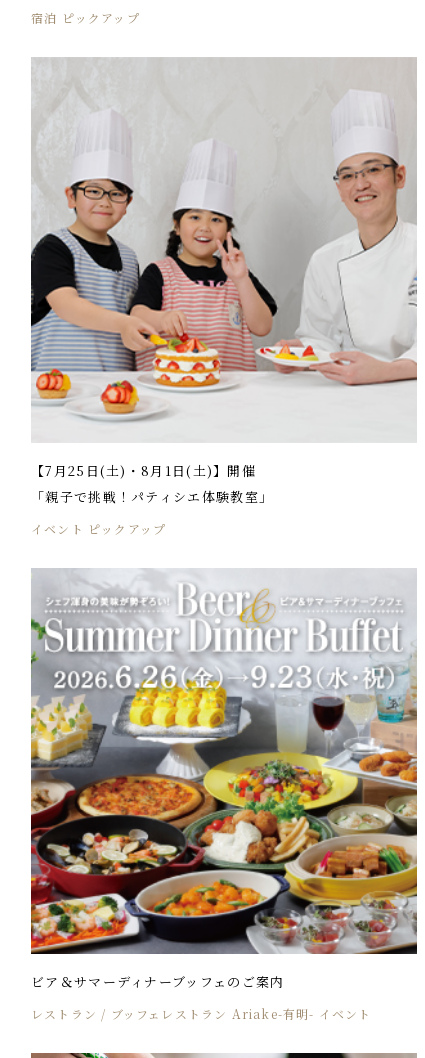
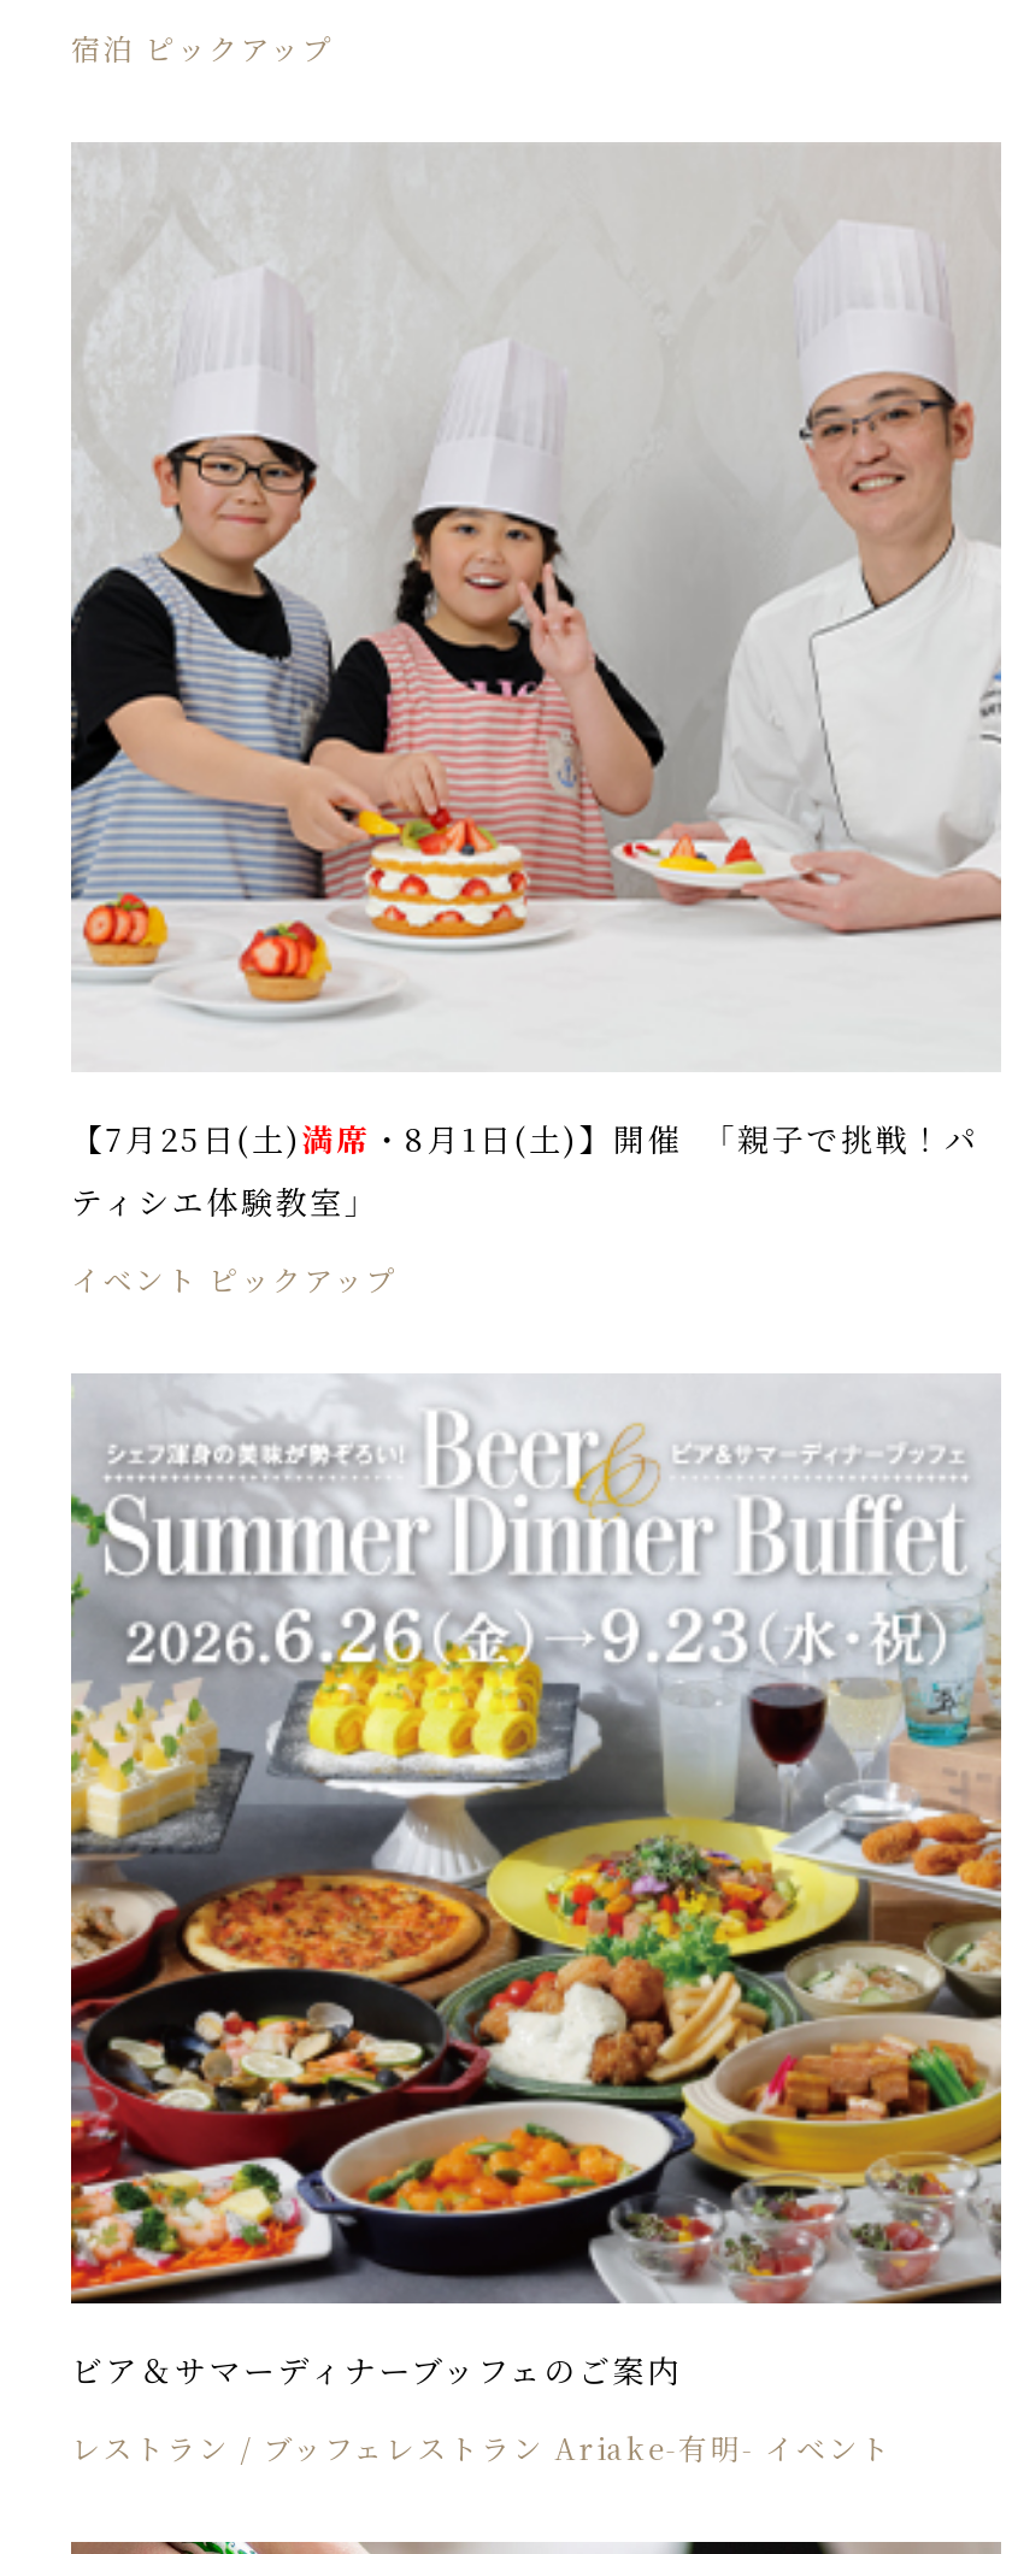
[31,461,273,506] 【7月25日(土)・8月1日(土)】開催 | 「親子で挑戦！パティシエ体験教室」 -> [71,1116,978,1224] 【7月25日(土)満席・8月1日(土)】開催 「親子で挑戦！パ | ティシエ体験教室」

